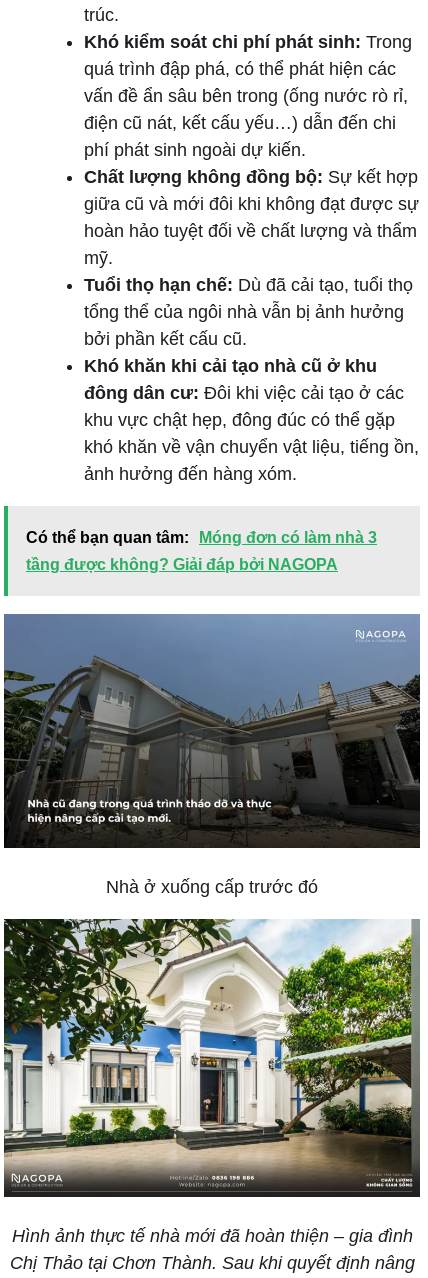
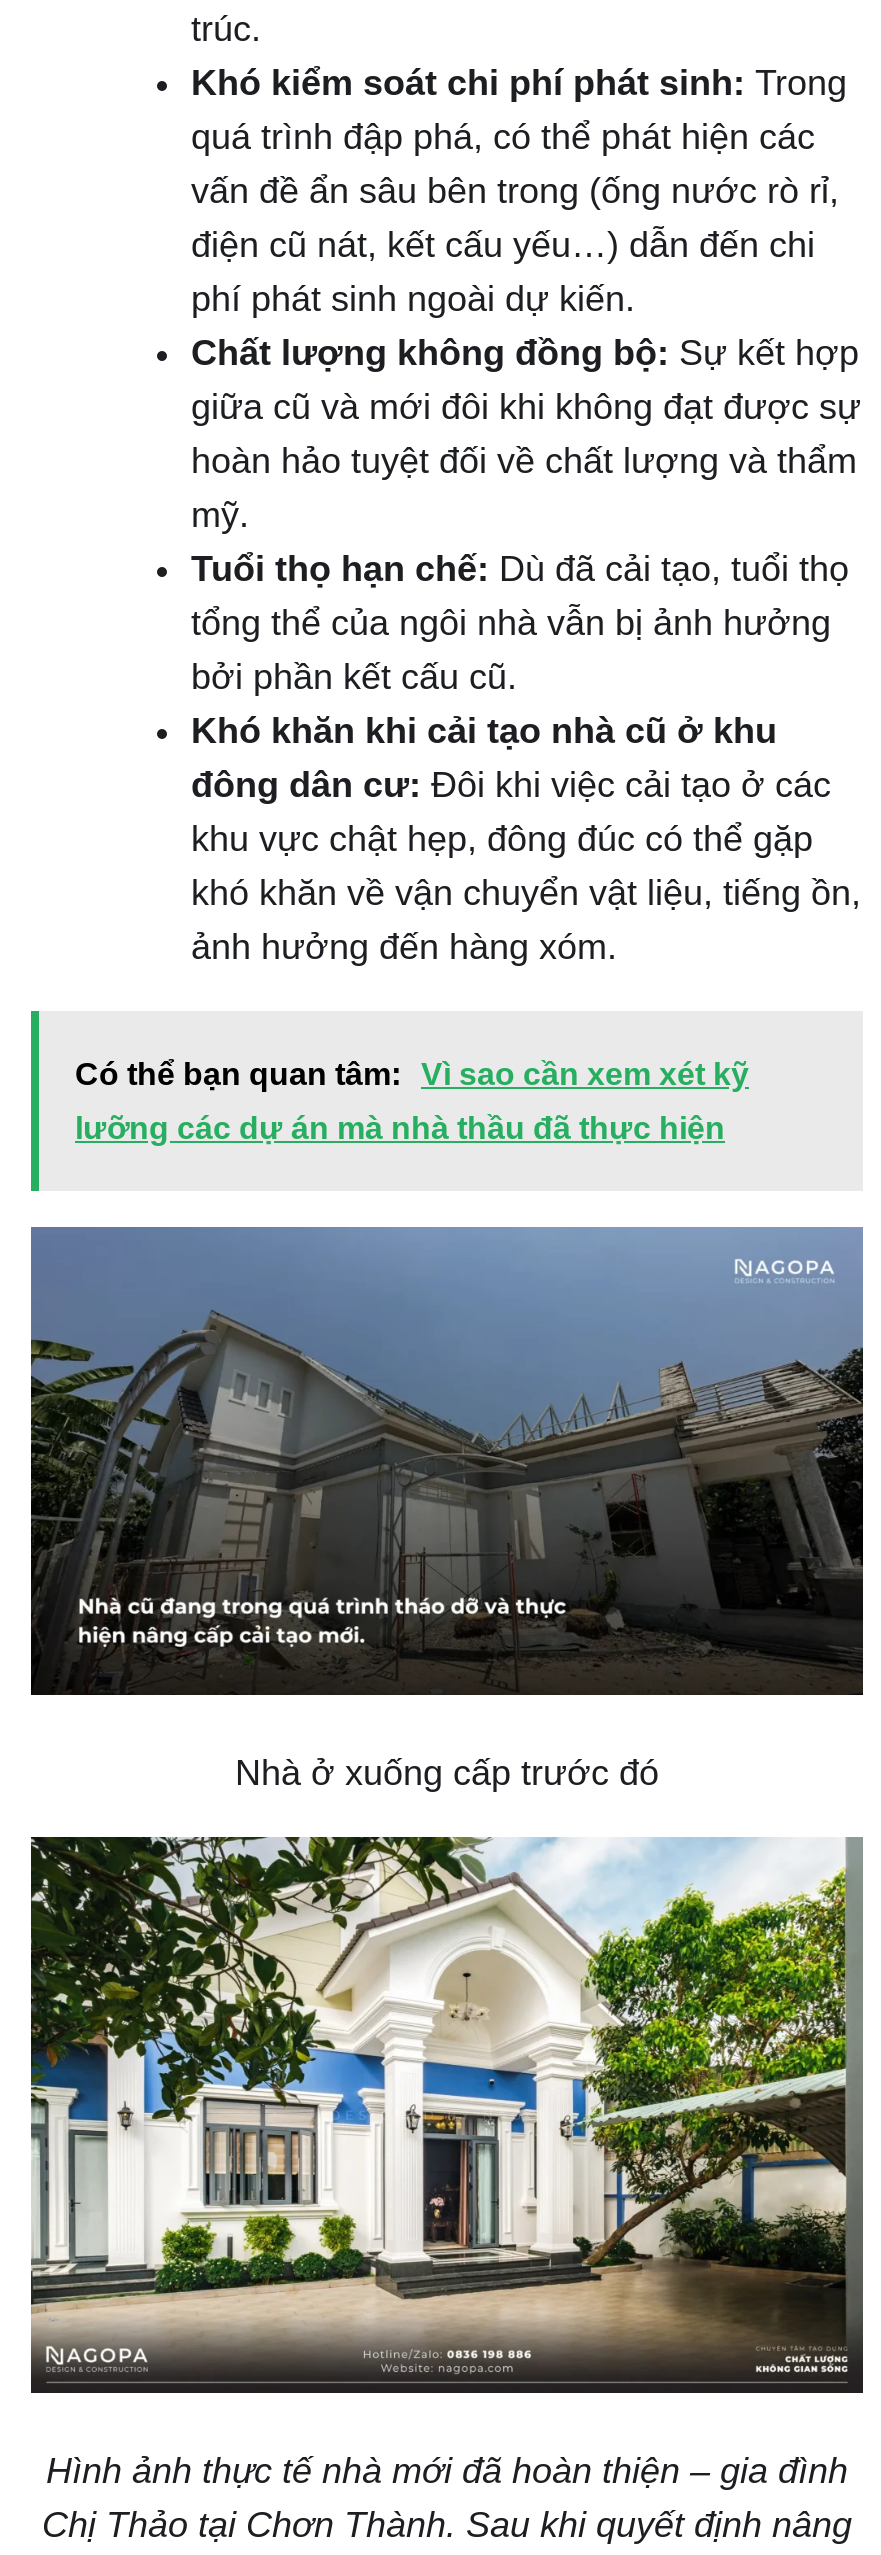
[26,529,377,546] Có thể bạn quan tâm: Móng đơn có làm nhà 3 -> [75,1057,749,1091] Có thể bạn quan tâm: Vì sao cần xem xét kỹ
[26,556,338,573] tầng được không? Giải đáp bởi NAGOPA -> [75,1111,725,1145] lưỡng các dự án mà nhà thầu đã thực hiện

